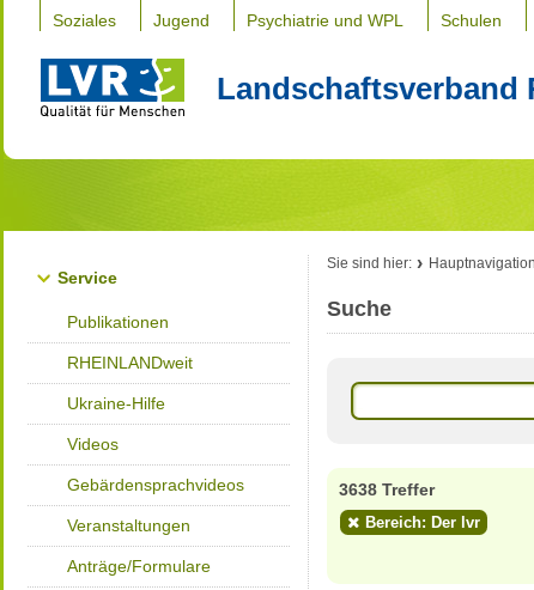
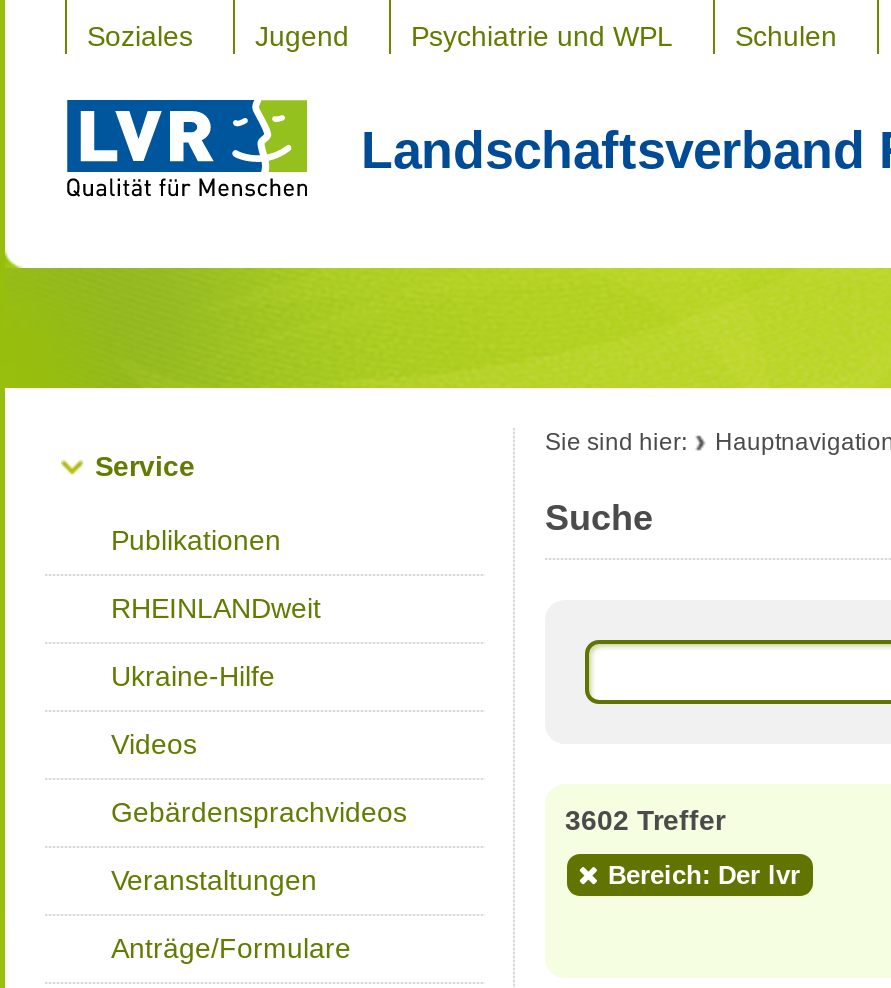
[339,480,435,499] 3638 Treffer -> [565,804,725,836] 3602 Treffer

